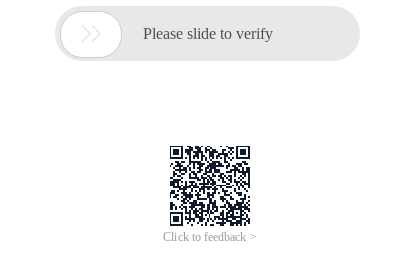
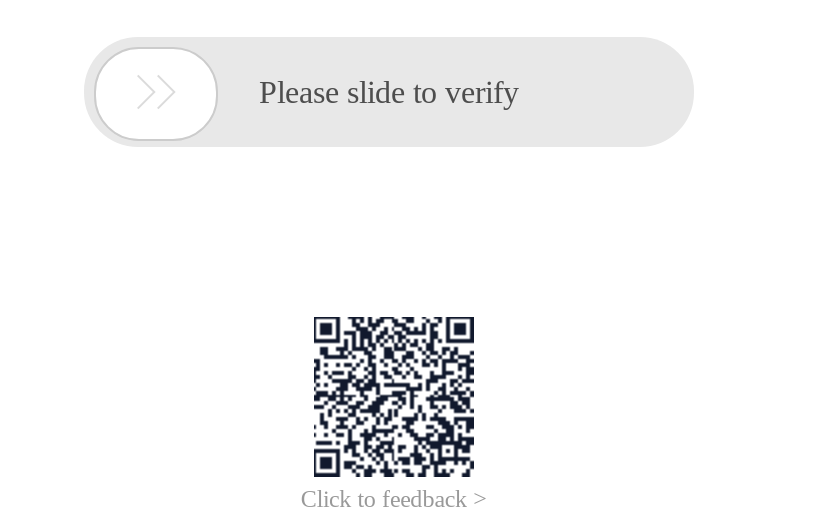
[169,146,250,227] [image] -> [312,315,476,479] [image]

